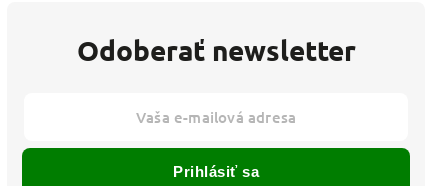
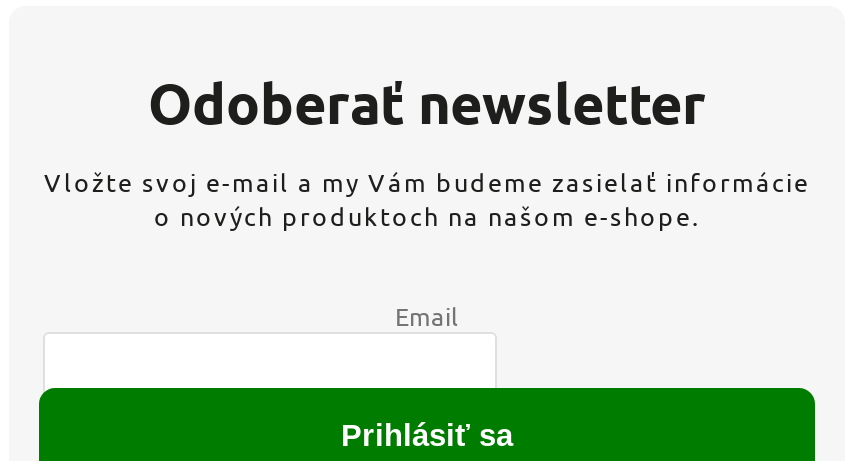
none -> [44,164,810,332] Vložte svoj e-mail a my Vám budeme zasielať informácie | o nových produktoch na našom e-shope. | Email

